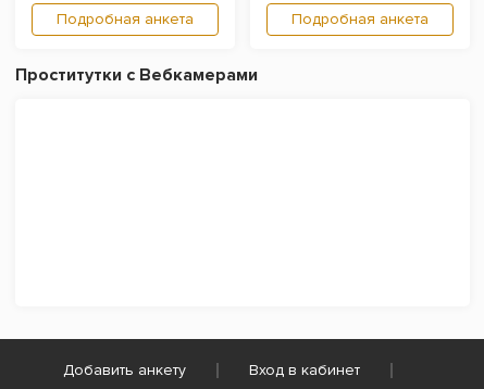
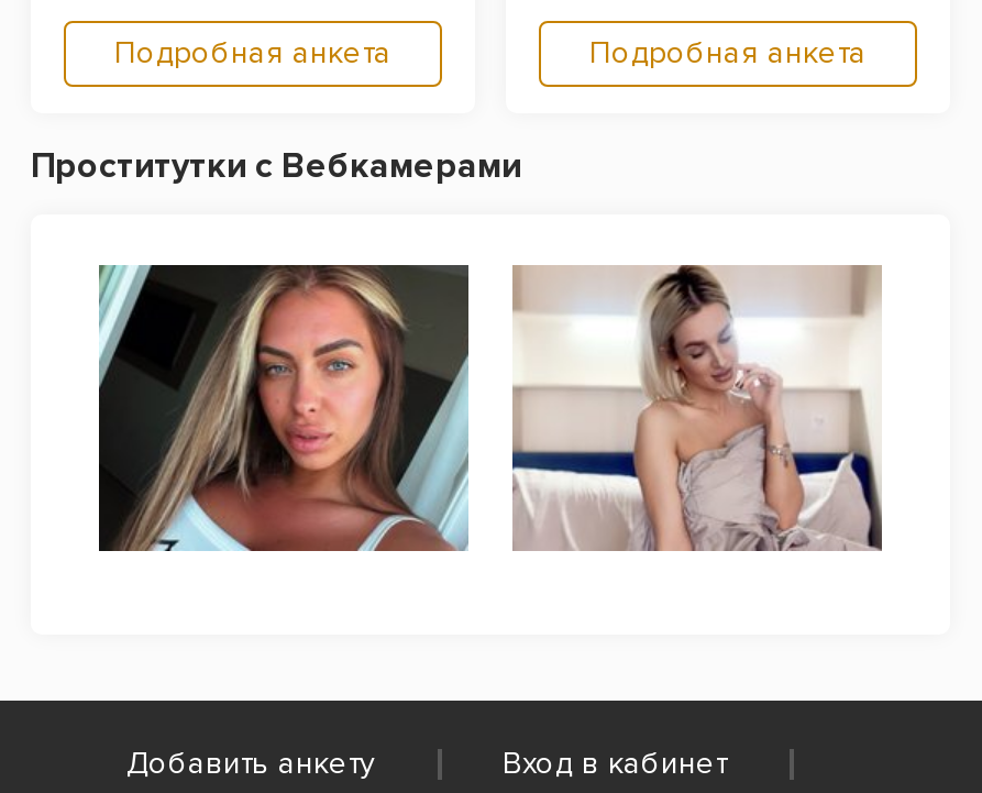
none -> [97,263,471,553] [image]
none -> [510,263,884,553] [image]

